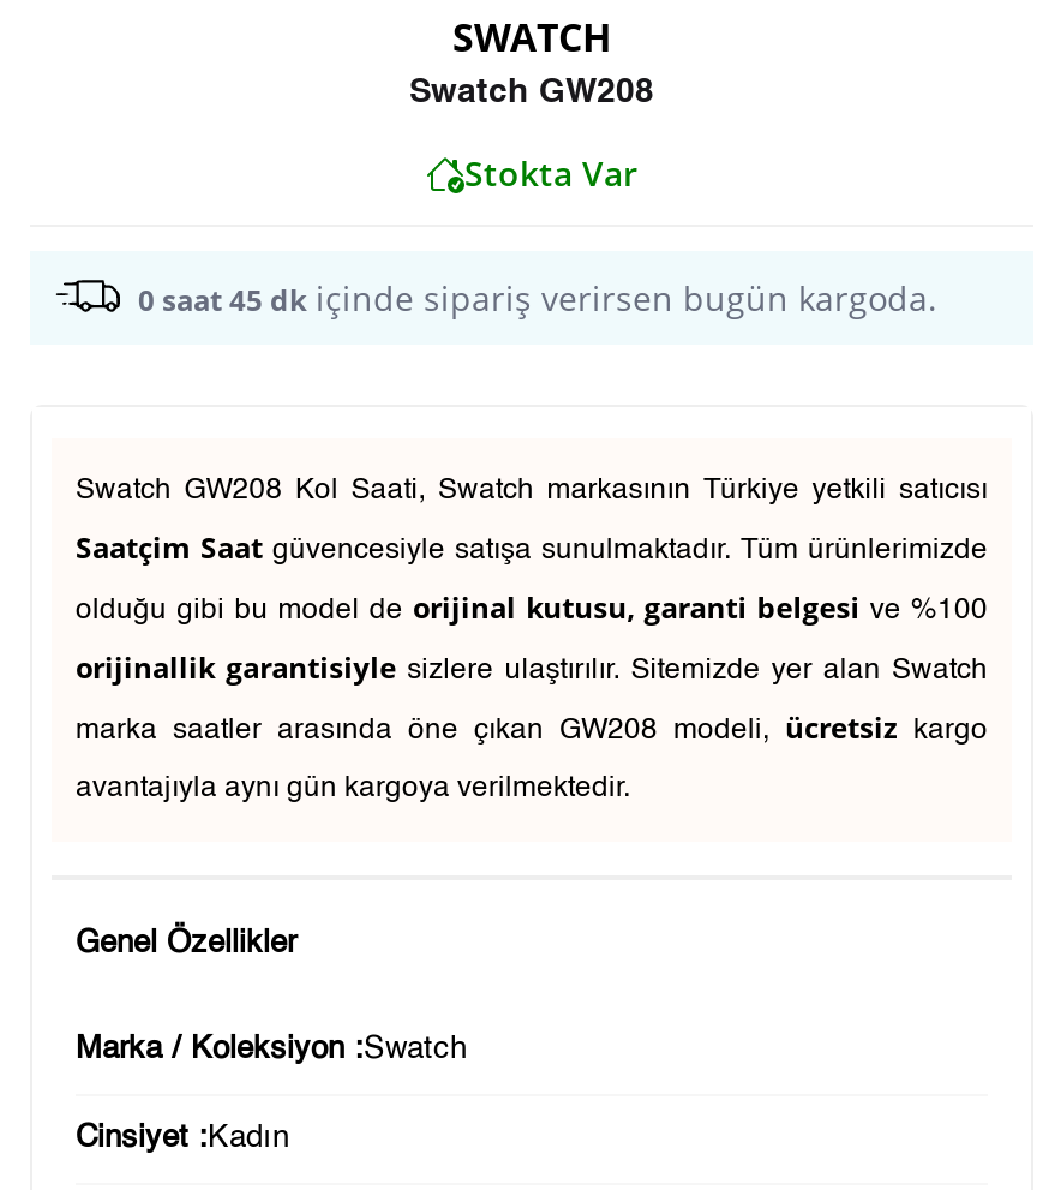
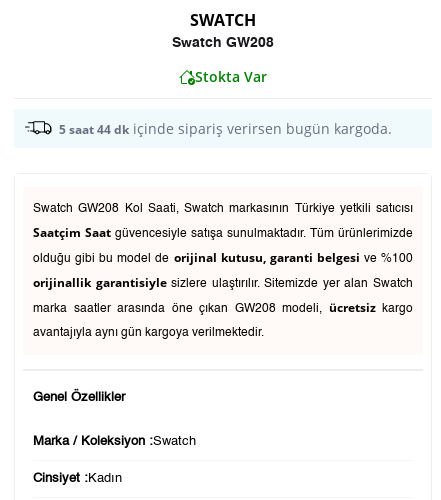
[138,275,937,321] 0 saat 45 dk içinde sipariş verirsen bugün kargoda. -> [59,119,392,138] 5 saat 44 dk içinde sipariş verirsen bugün kargoda.

